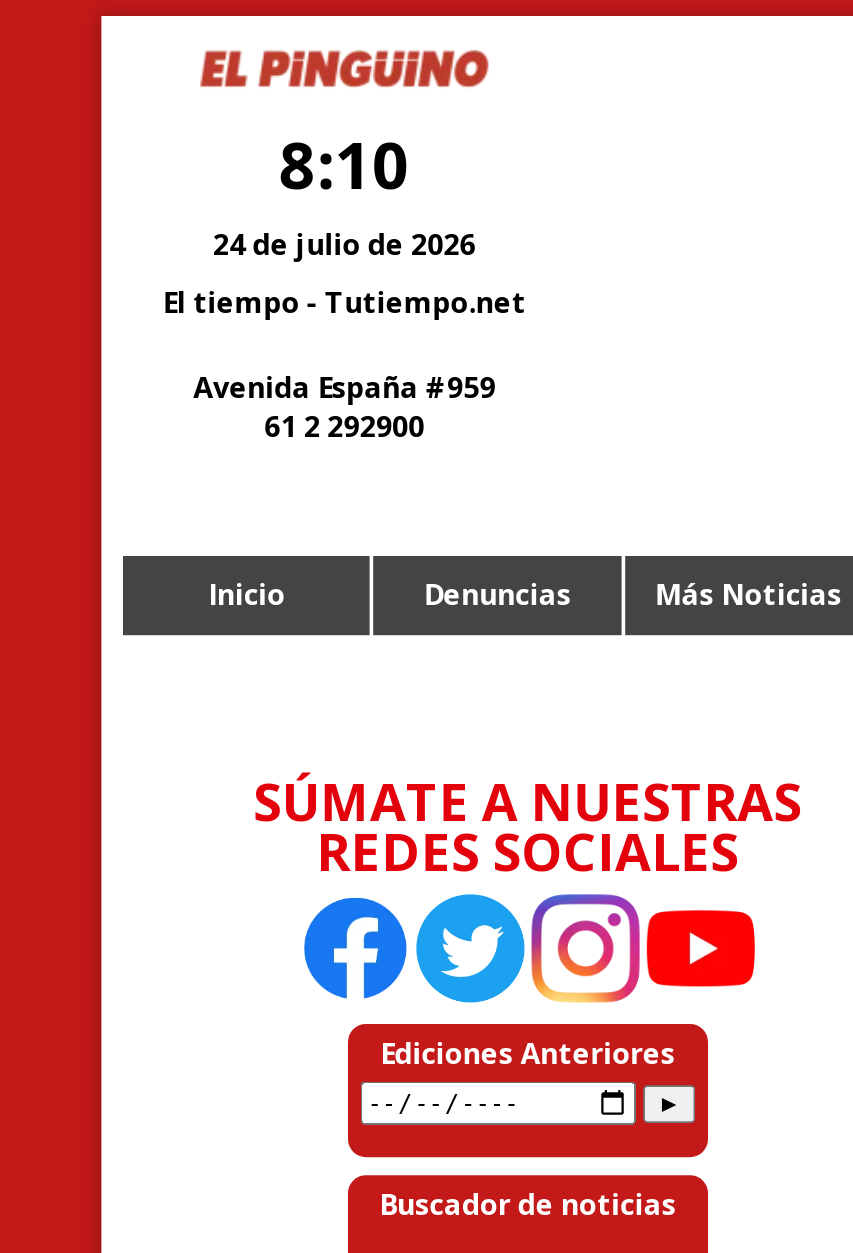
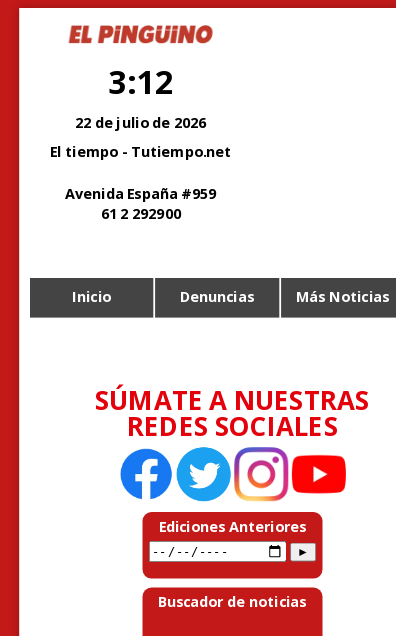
[279,121,410,209] 8:10 -> [108,60,174,104] 3:12
[213,226,476,265] 24 de julio de 2026 -> [75,113,206,133] 22 de julio de 2026

